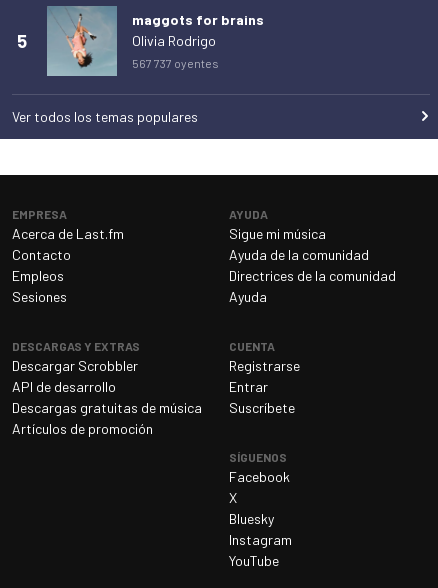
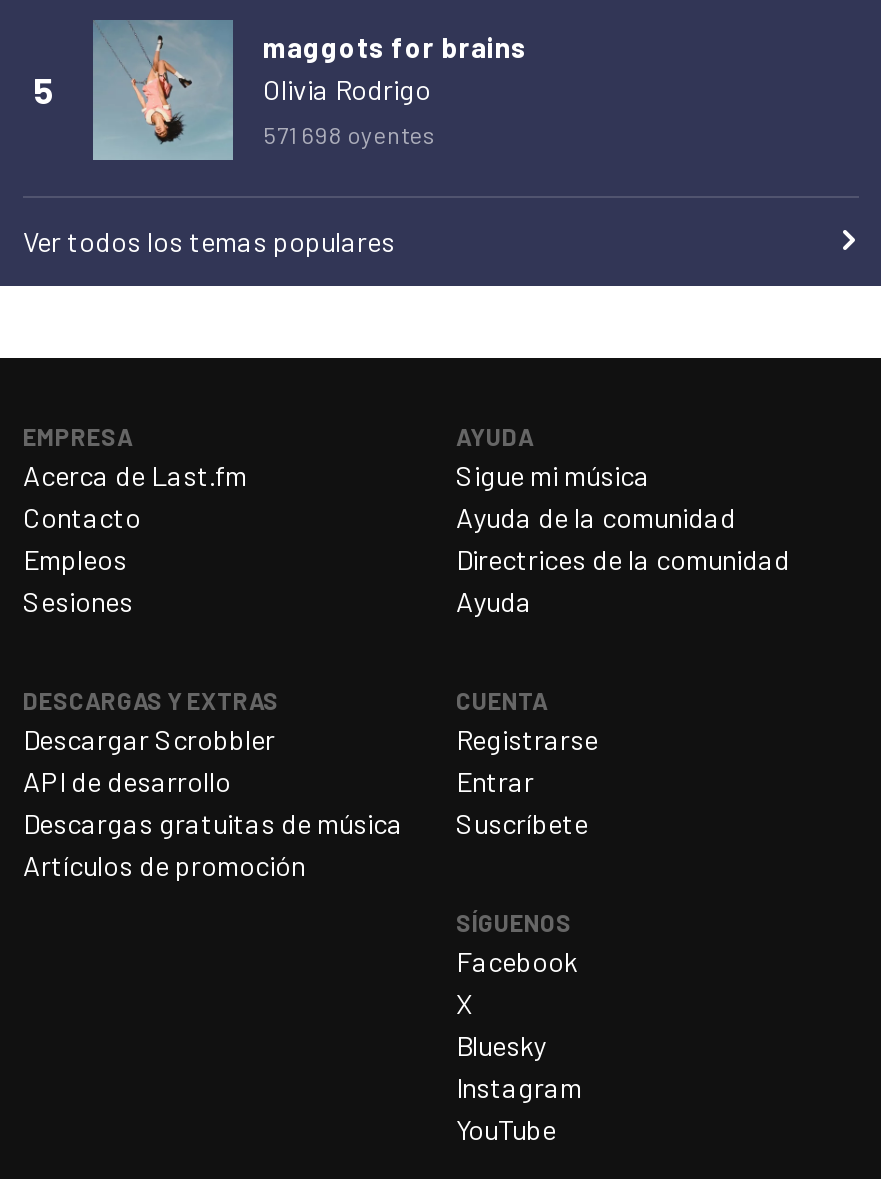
[132,56,219,70] 567 737 oyentes -> [263,120,437,148] 571 698 oyentes

